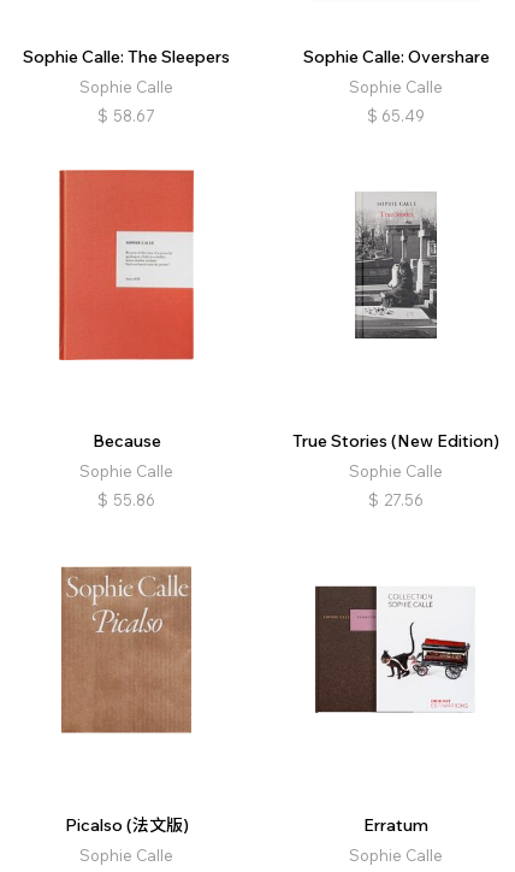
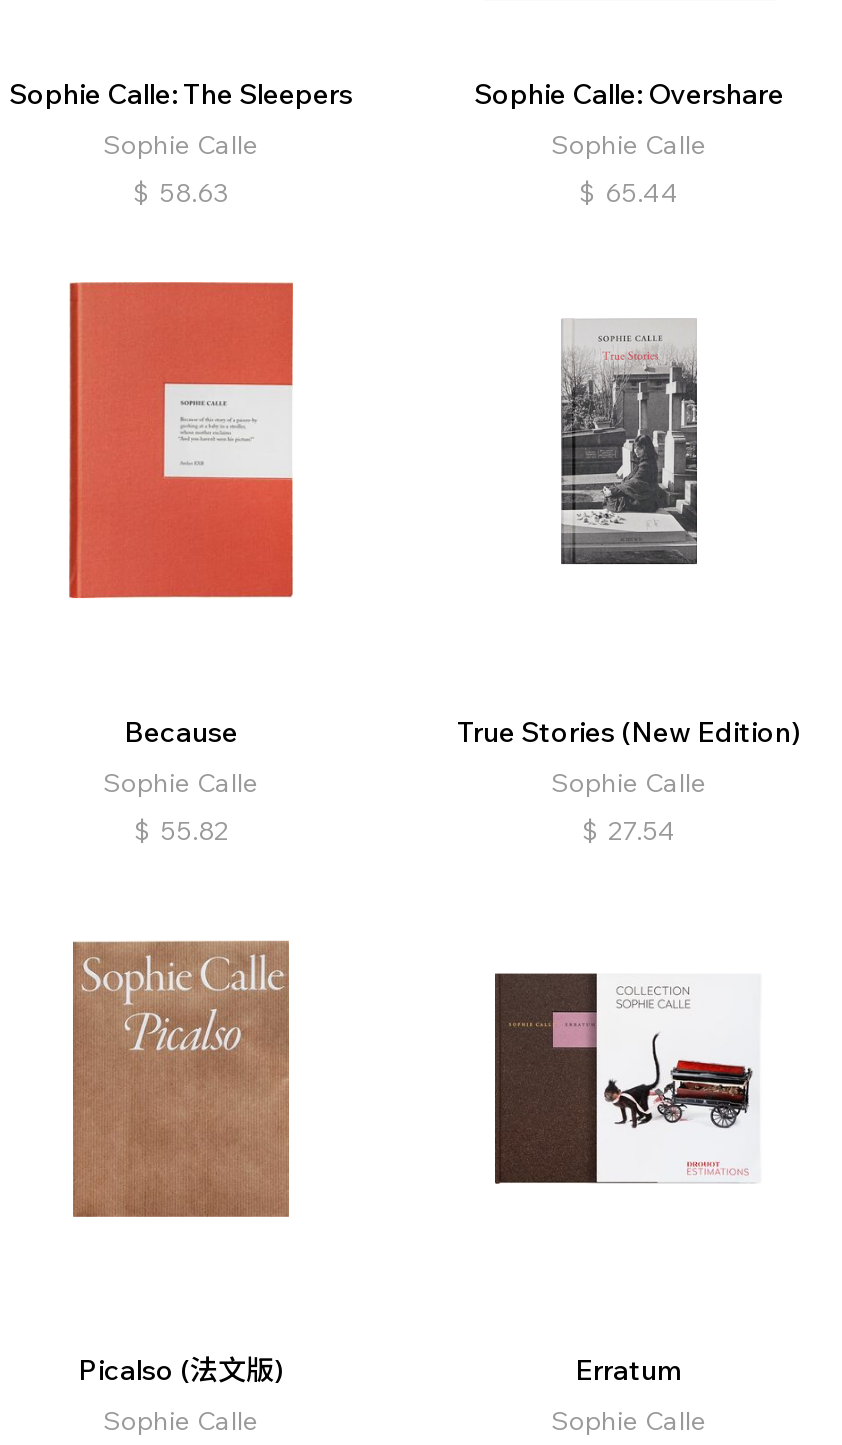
[97,106,155,125] $ 58.67 -> [133,176,229,208] $ 58.63
[366,106,425,125] $ 65.49 -> [579,176,679,208] $ 65.44
[97,490,155,510] $ 55.86 -> [134,814,228,846] $ 55.82
[368,490,423,510] $ 27.56 -> [582,814,676,846] $ 27.54

